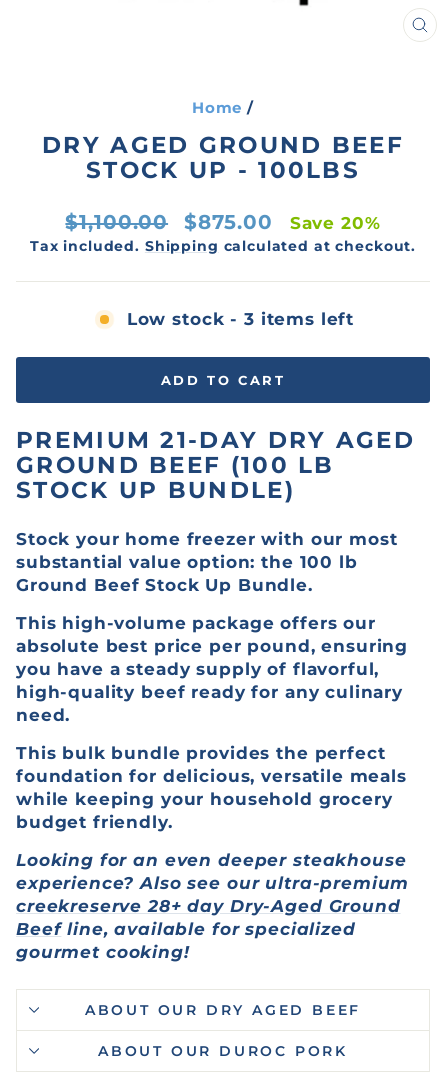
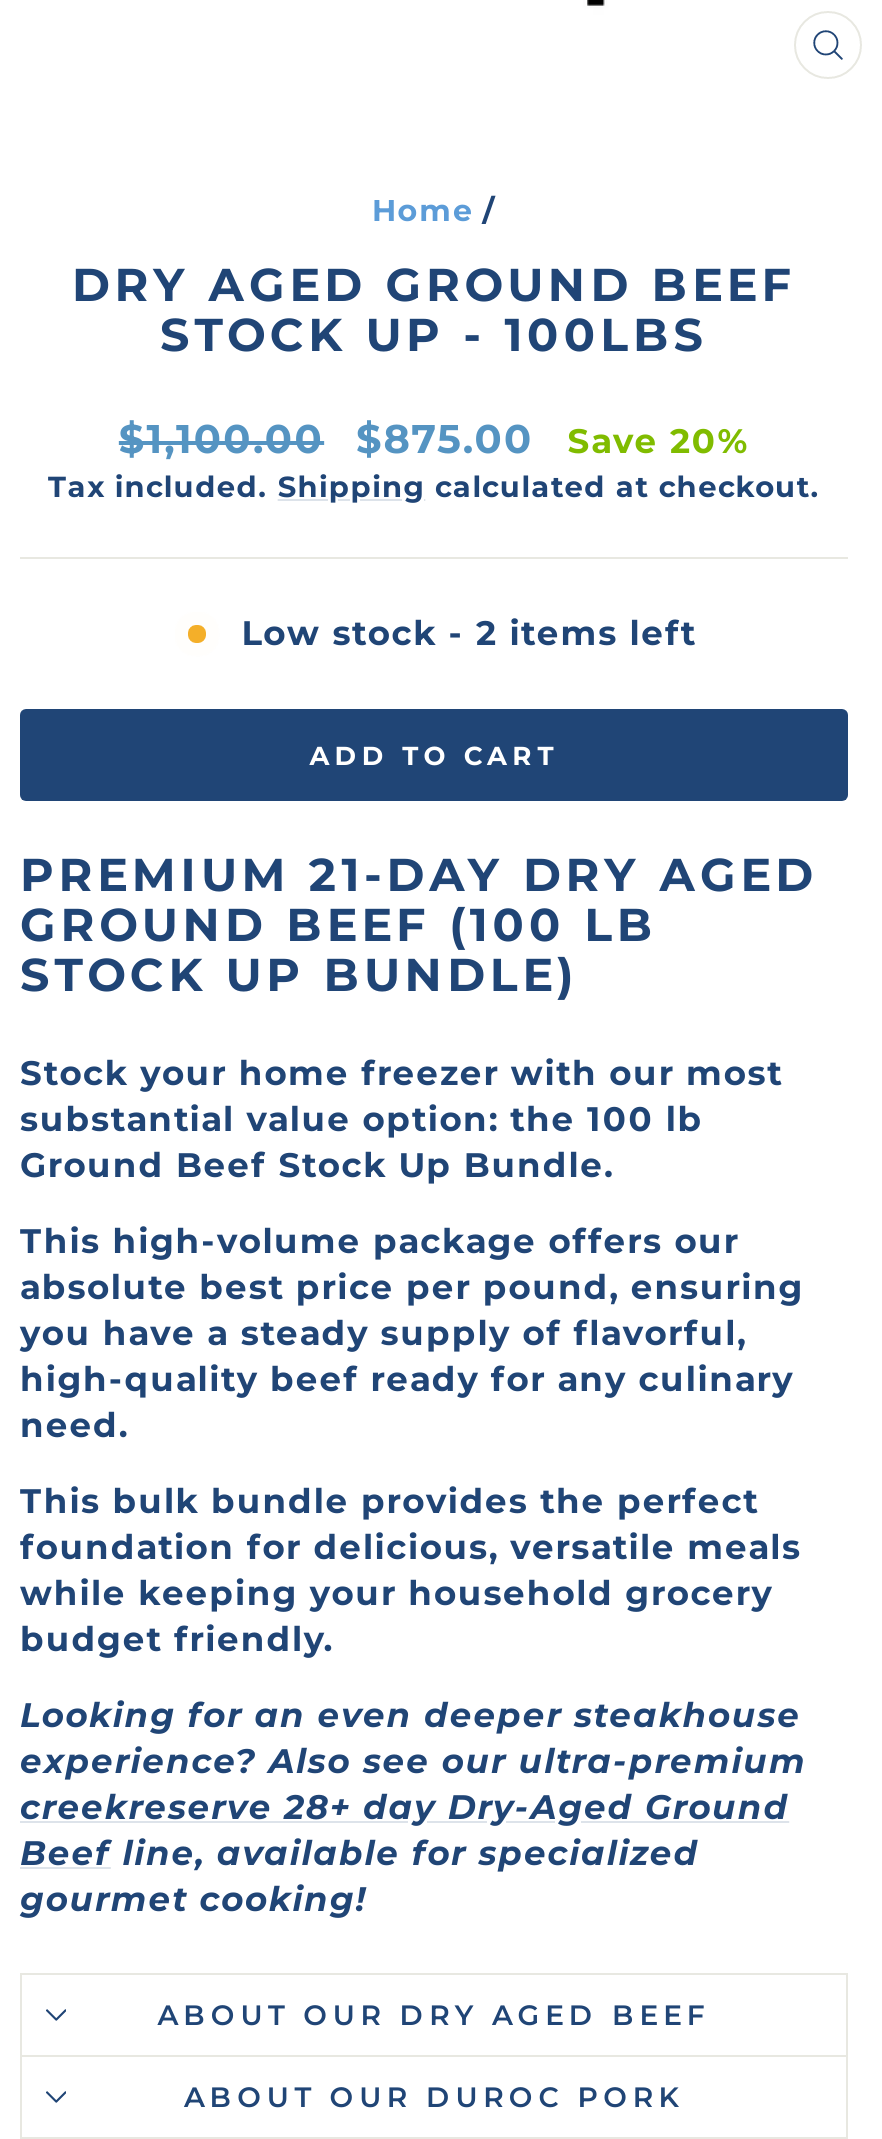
[127,309,354,329] Low stock - 3 items left -> [242,613,696,653] Low stock - 2 items left

